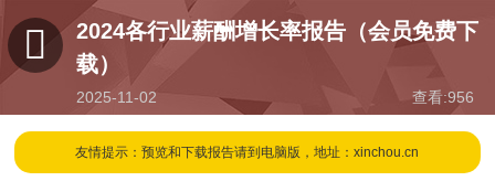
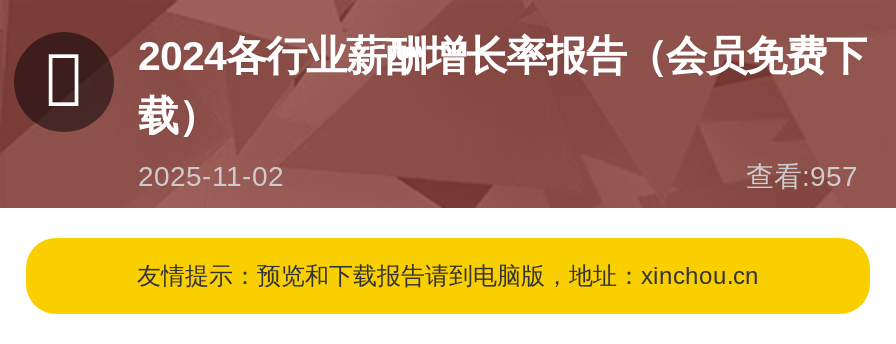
[412,88,474,106] 查看:956 -> [746,160,858,192] 查看:957

